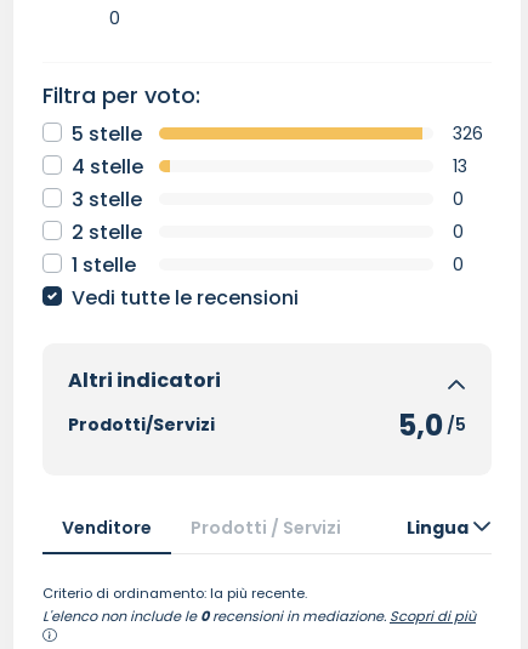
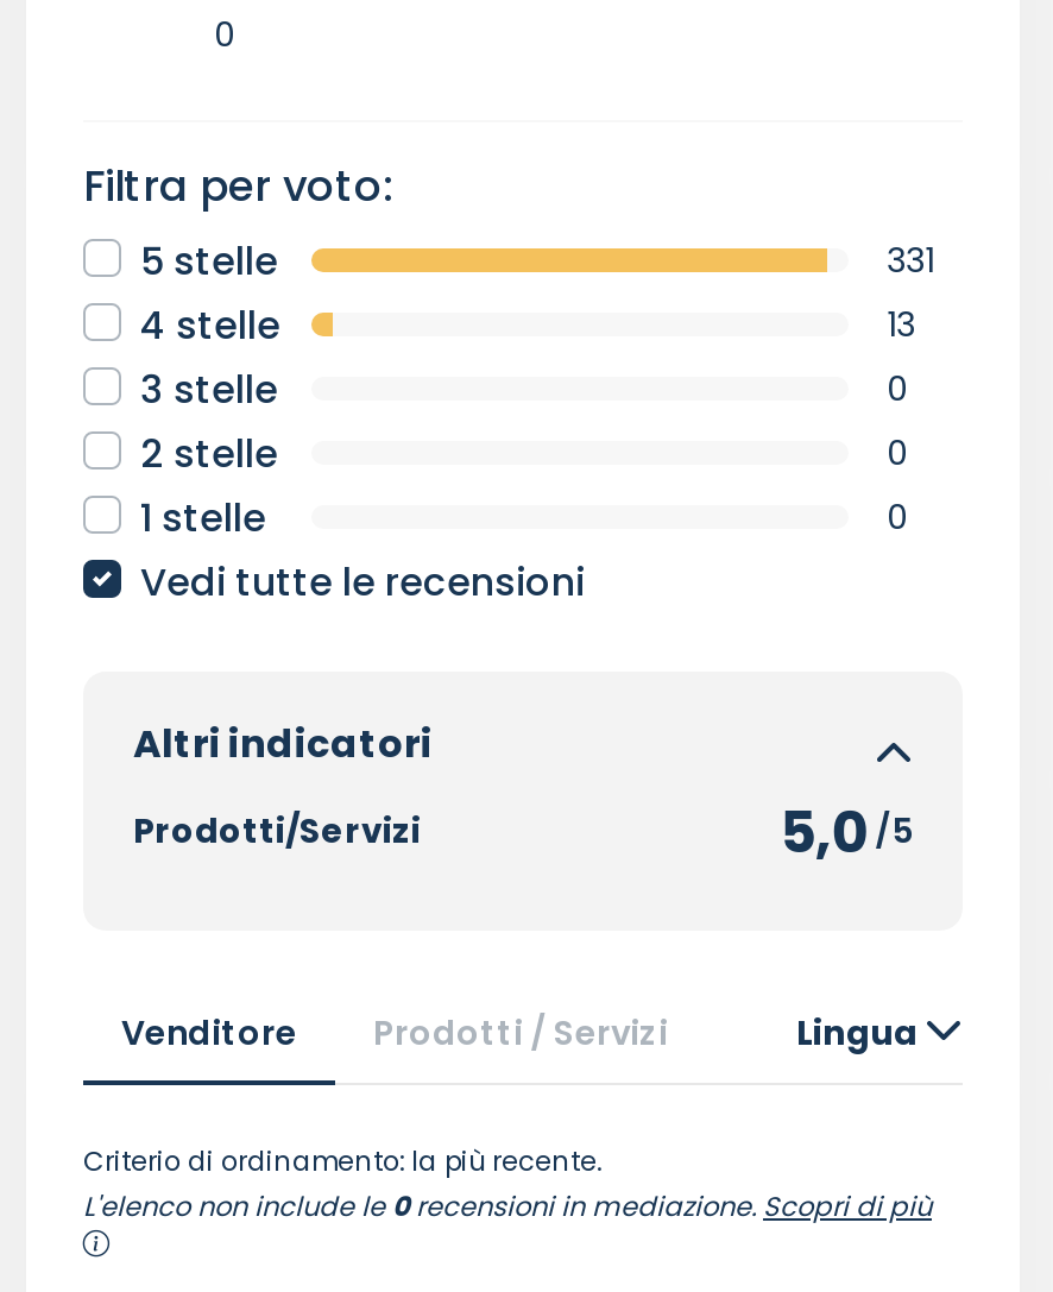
[453,121,483,145] 326 -> [887,236,934,284] 331

